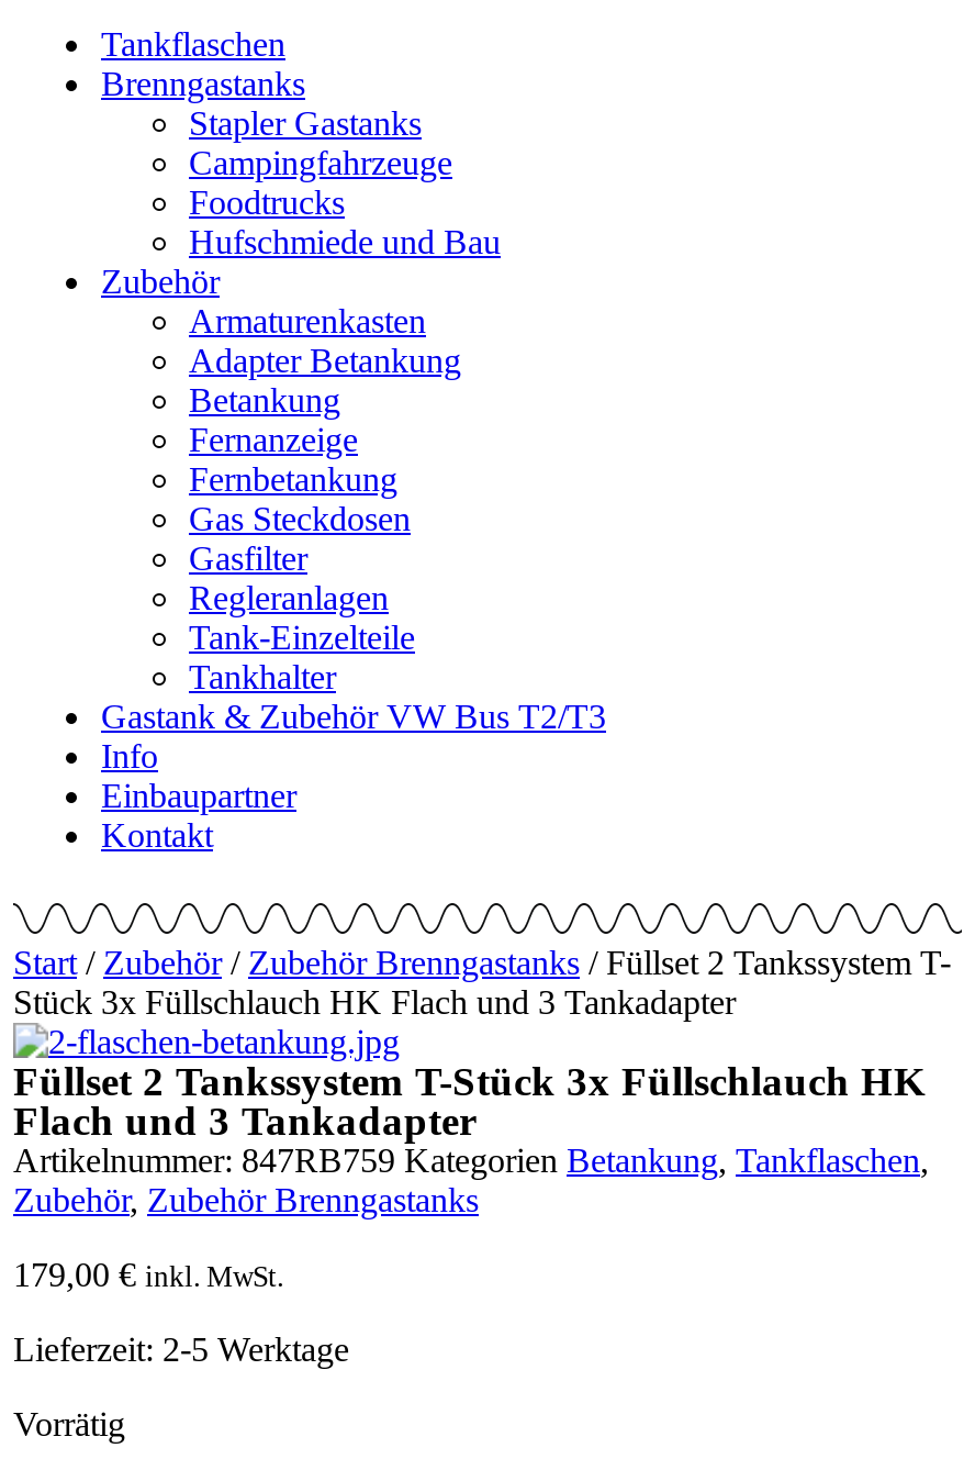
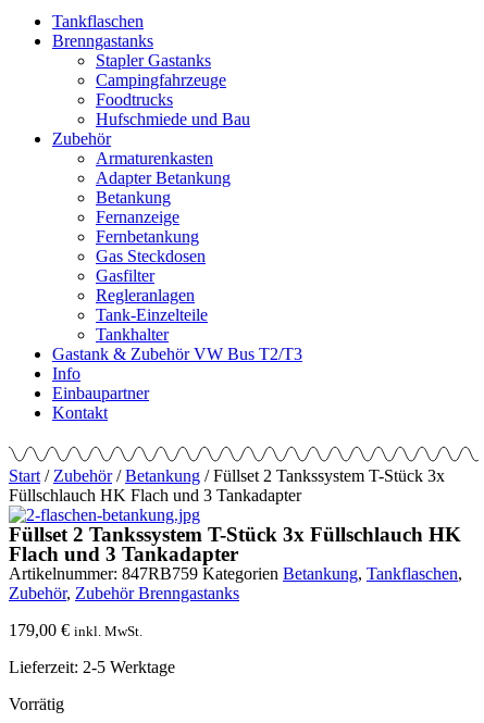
[13,944,951,1021] Start / Zubehör / Zubehör Brenngastanks / Füllset 2 Tankssystem T- | Stück 3x Füllschlauch HK Flach und 3 Tankadapter -> [9,466,445,504] Start / Zubehör / Betankung / Füllset 2 Tankssystem T-Stück 3x | Füllschlauch HK Flach und 3 Tankadapter

